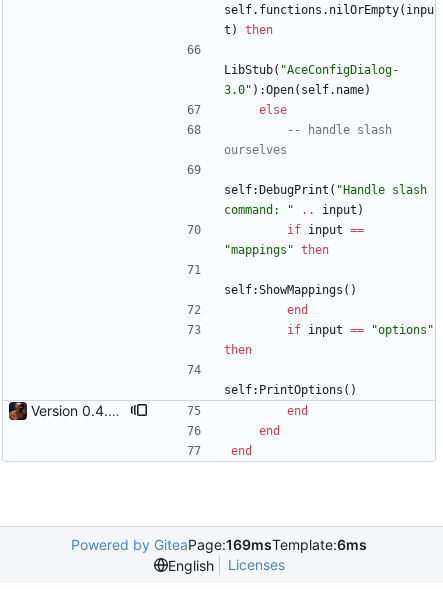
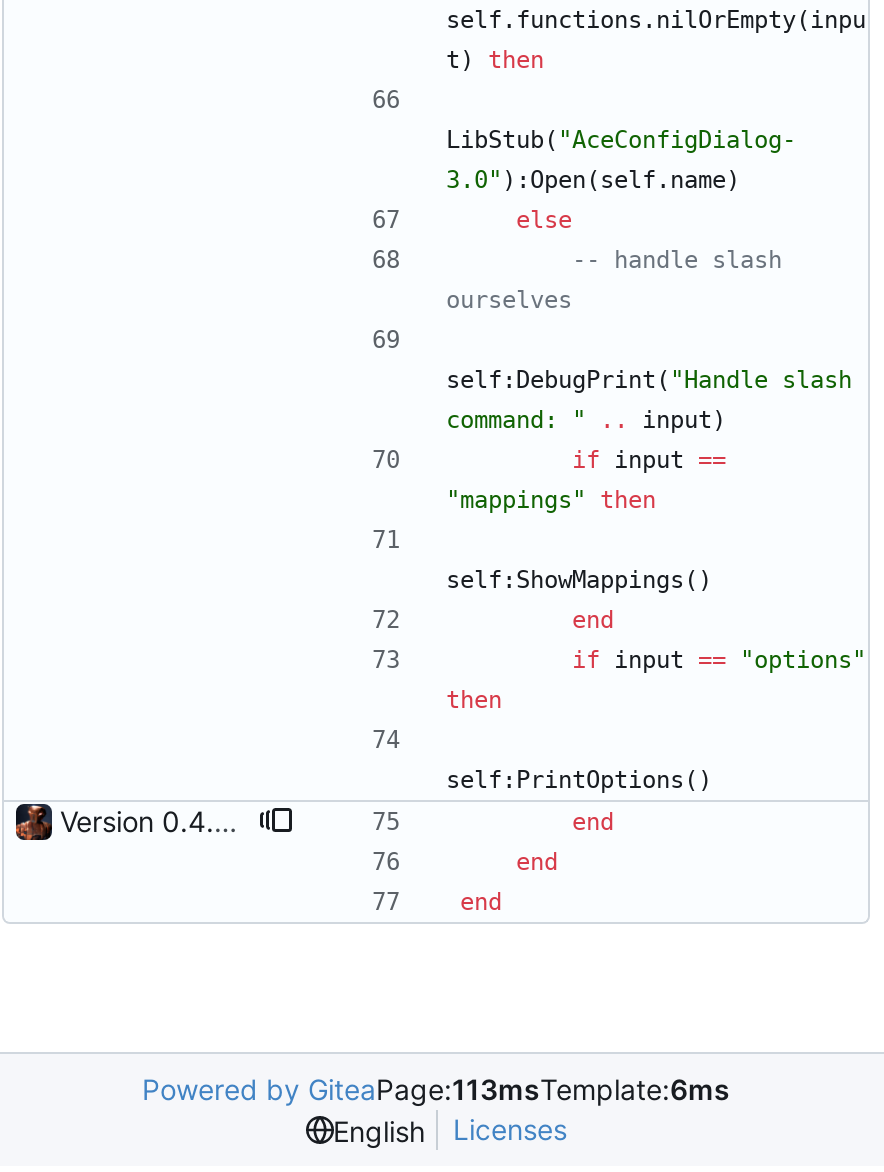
[71,536,367,553] Powered by GiteaPage:169msTemplate:6ms -> [142,1072,730,1106] Powered by GiteaPage:113msTemplate:6ms

